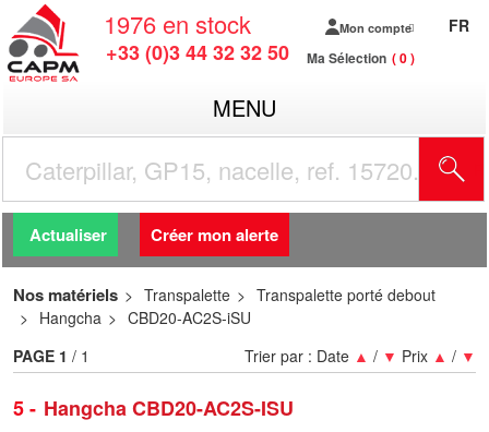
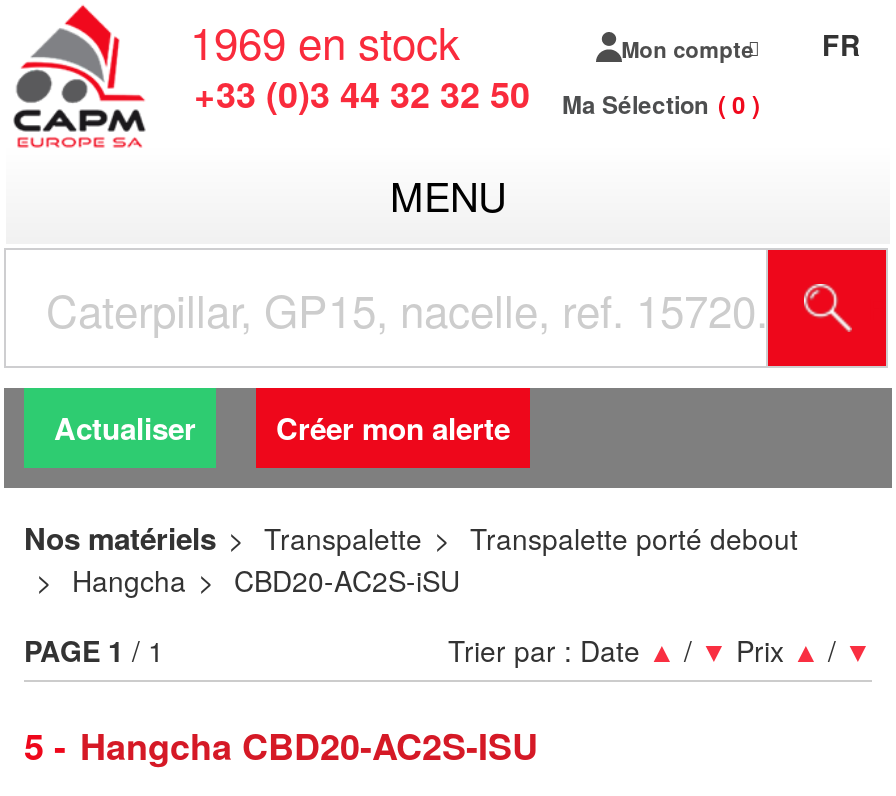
[104,7,251,40] 1976 en stock -> [190,10,460,72] 1969 en stock

